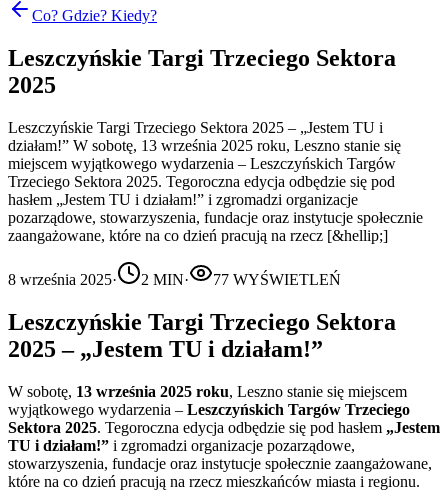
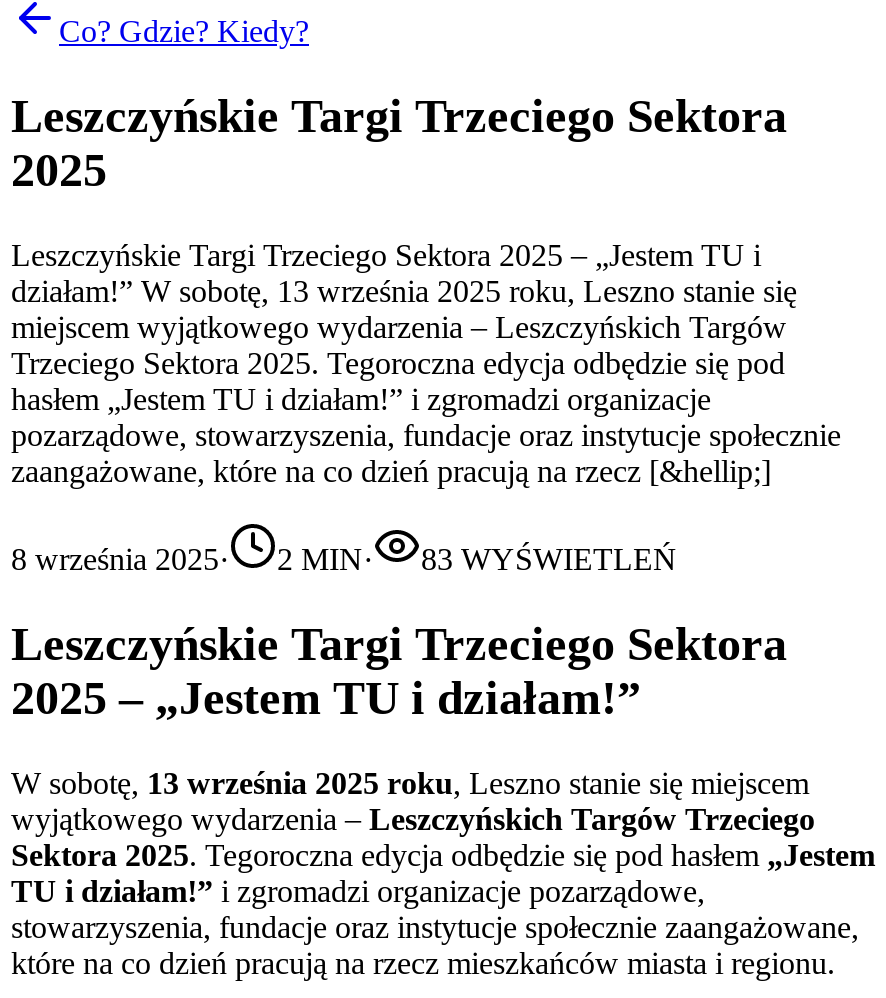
[8,271,341,288] 8 września 2025· 2 MIN· 77 WYŚWIETLEŃ -> [11,542,677,576] 8 września 2025· 2 MIN· 83 WYŚWIETLEŃ

